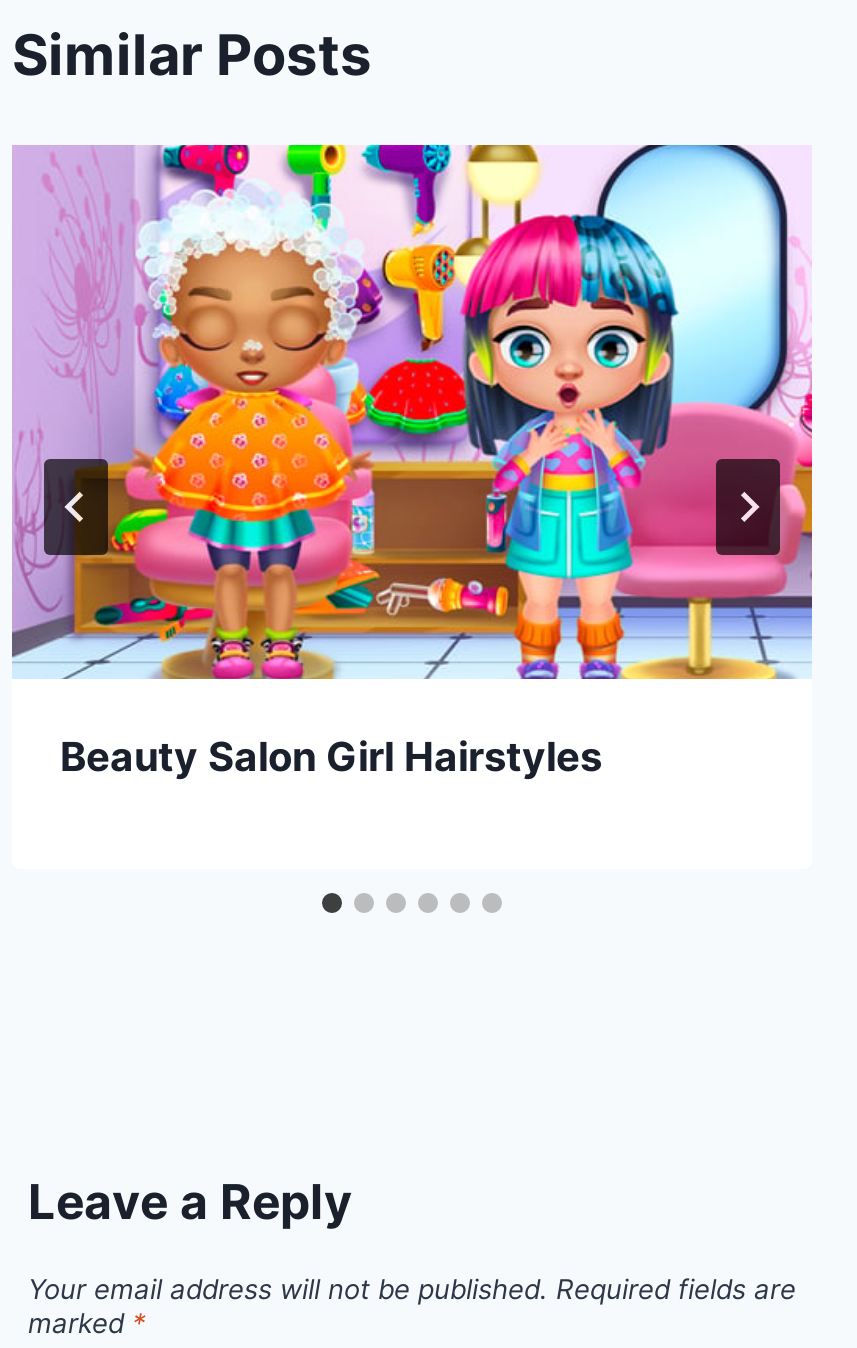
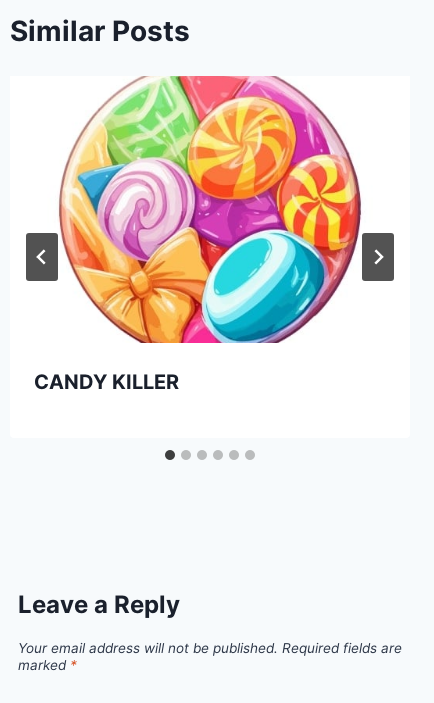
[10,143,814,781] [image] | Beauty Salon Girl Hairstyles -> [10,75,410,394] [image] | CANDY KILLER

